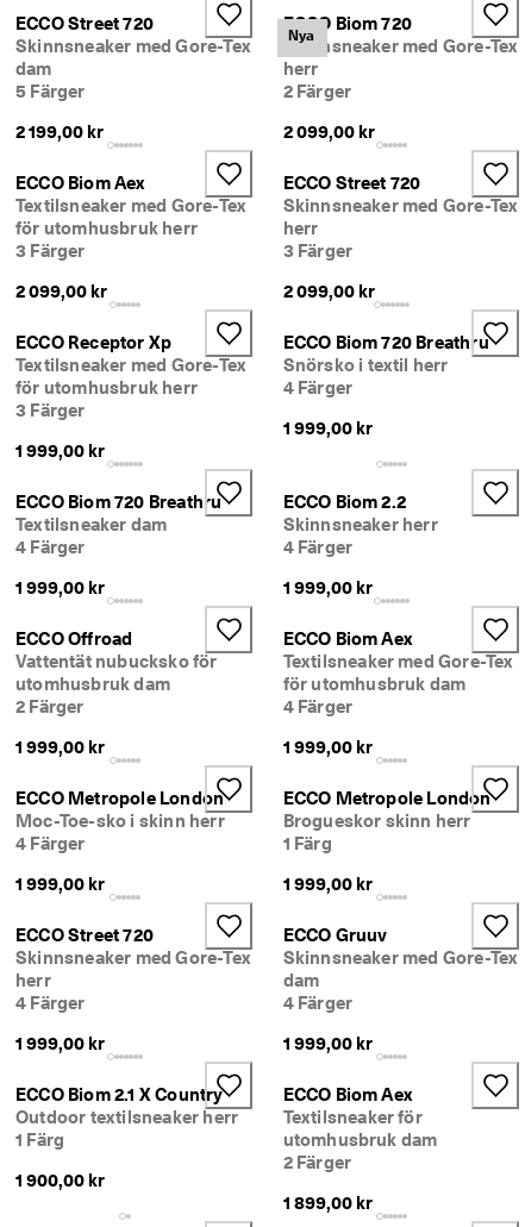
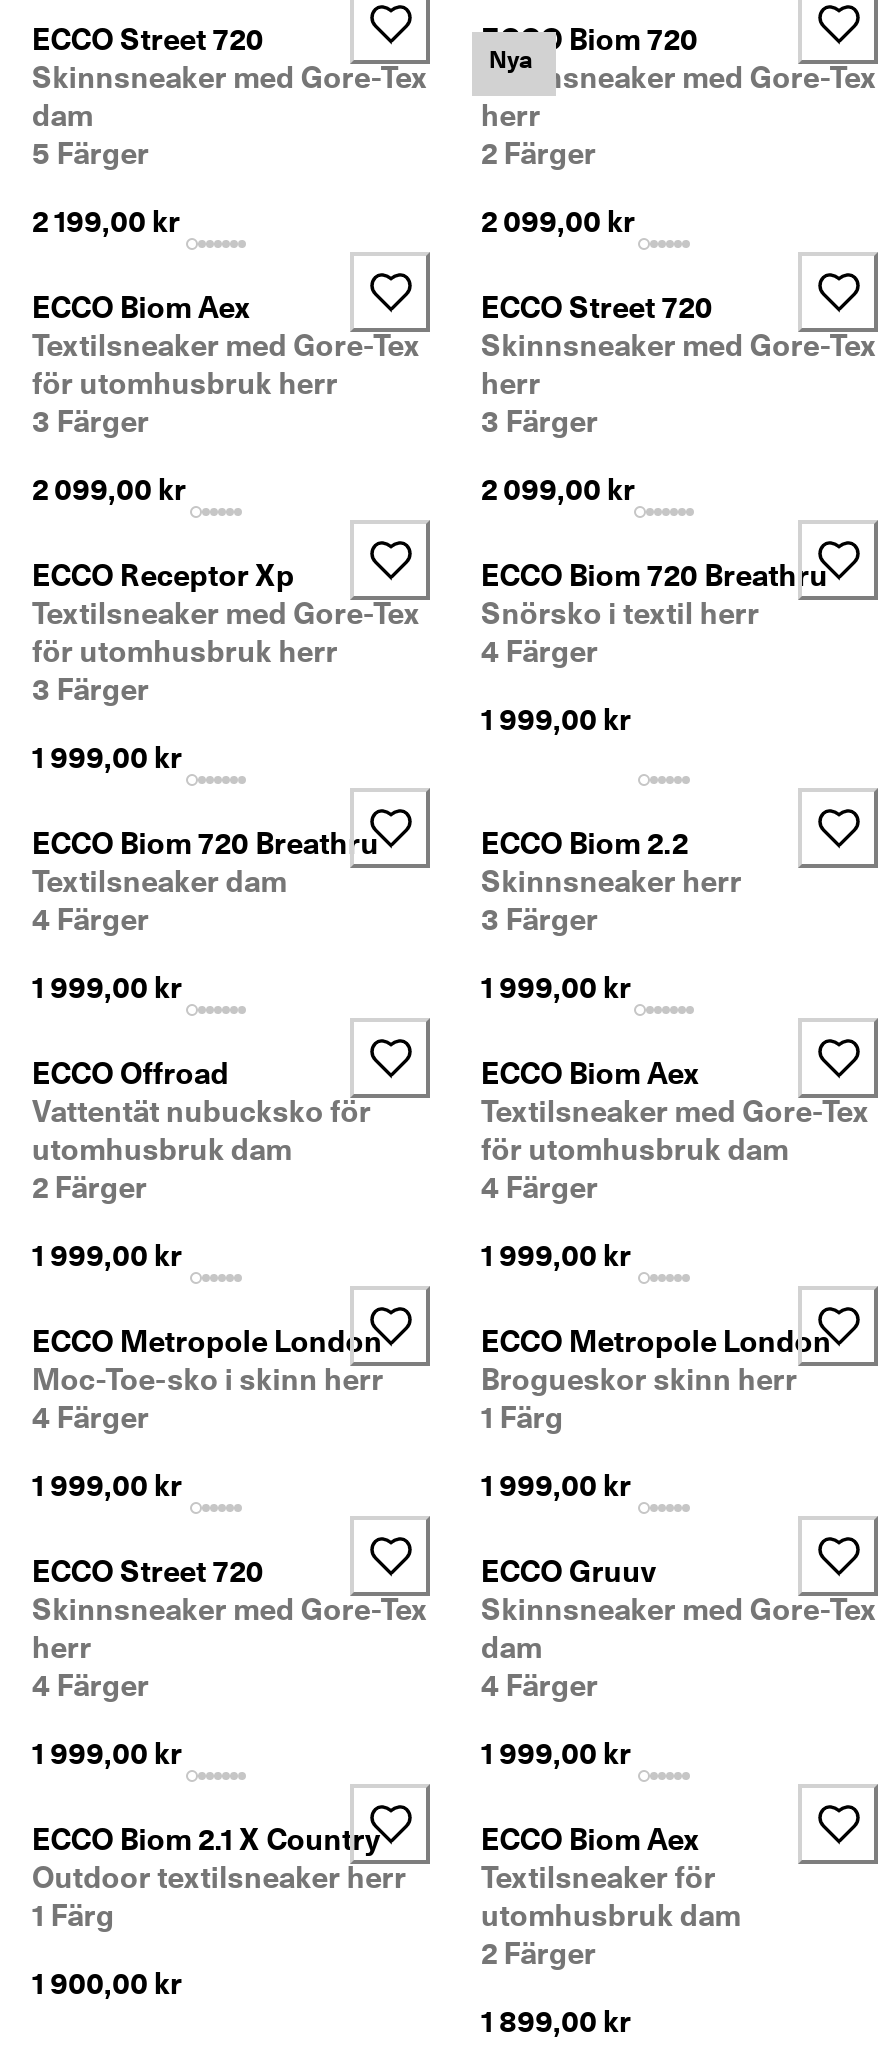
[283,537,352,558] 4 Färger -> [481,902,598,938] 3 Färger

